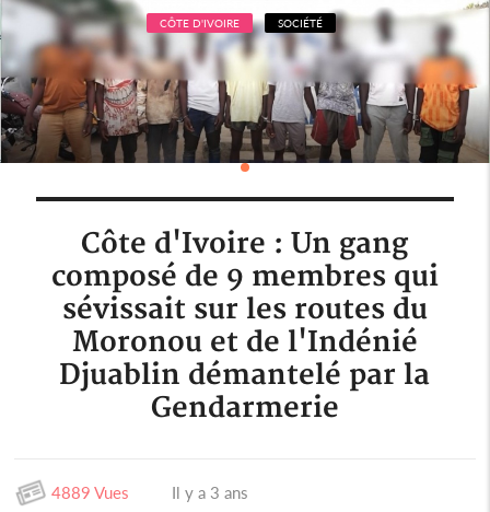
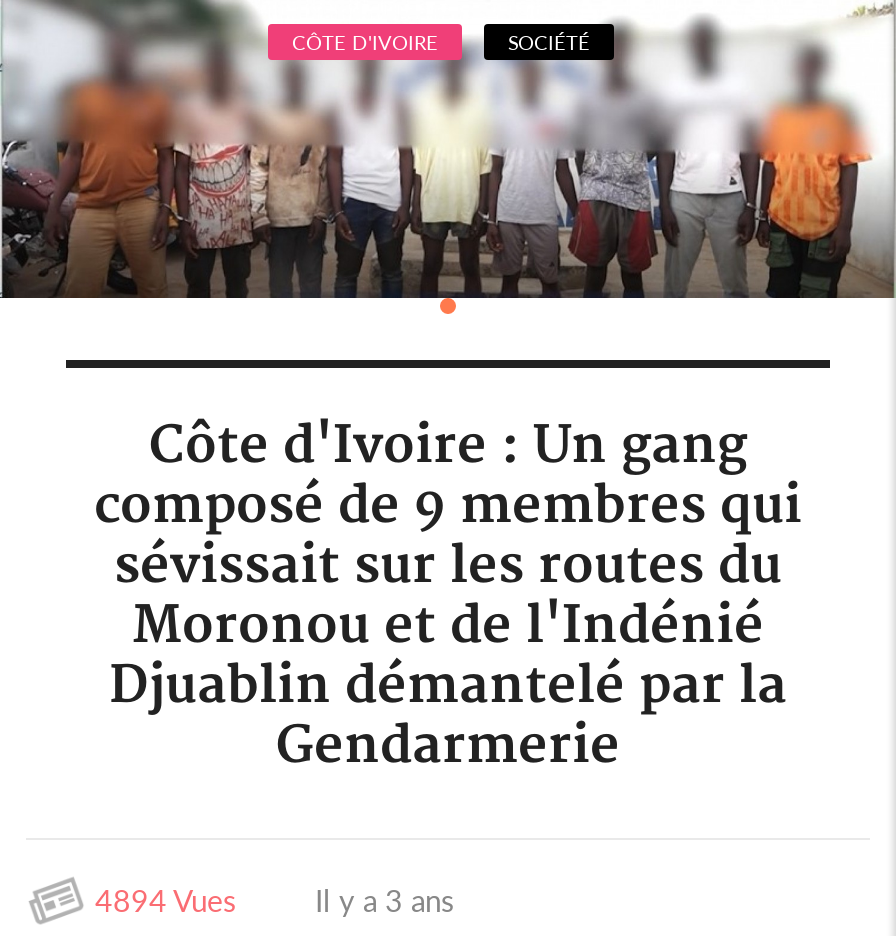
[47,482,249,502] 4889 Vues Il y a 3 ans -> [87,882,455,918] 4894 Vues Il y a 3 ans

